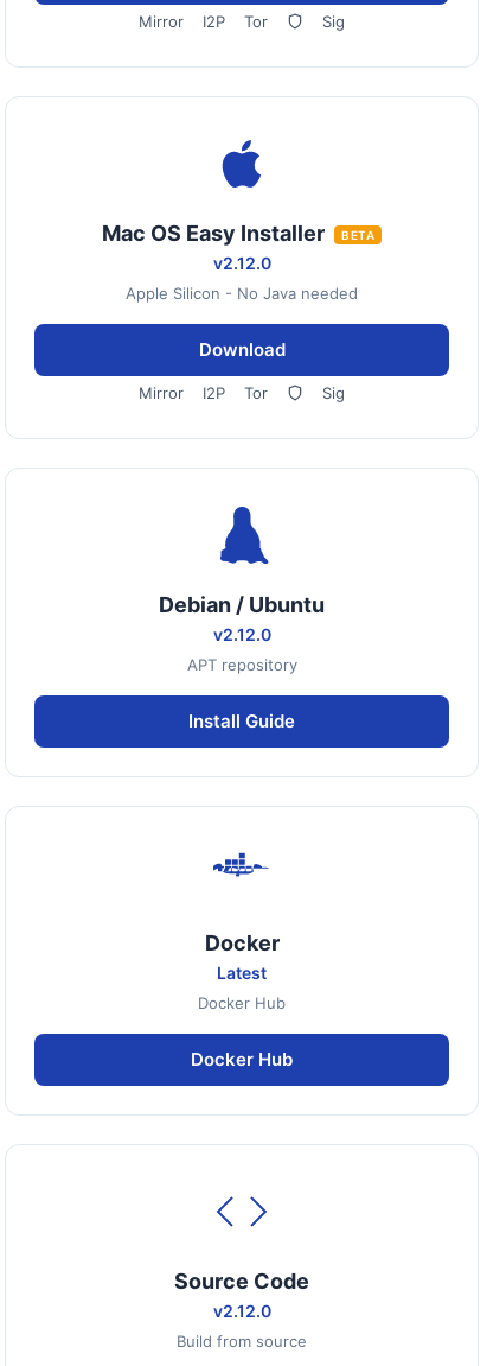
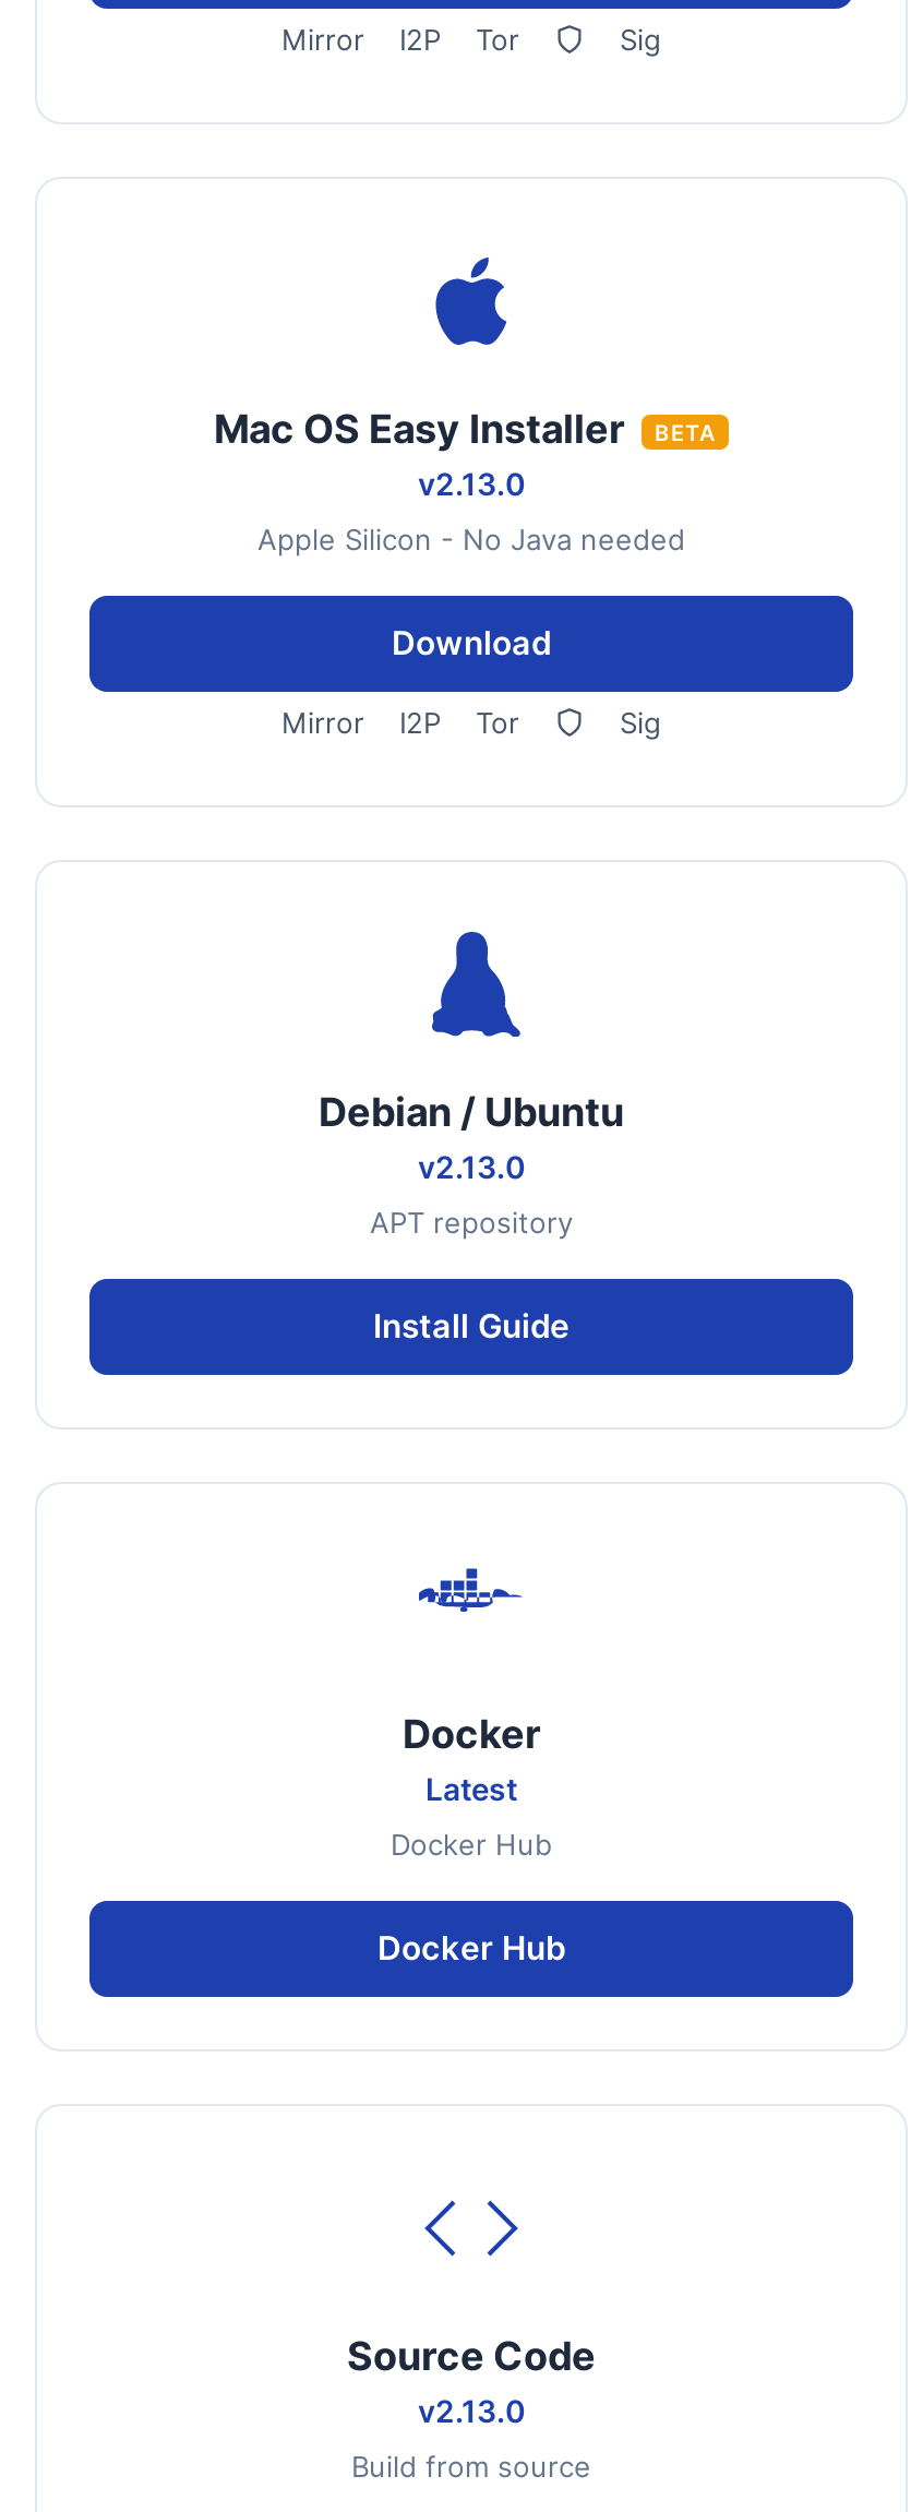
[213,253,271,273] v2.12.0 -> [418,465,525,502] v2.13.0
[213,624,271,644] v2.12.0 -> [418,1148,525,1185] v2.13.0
[213,1301,271,1321] v2.12.0 -> [418,2392,525,2429] v2.13.0

